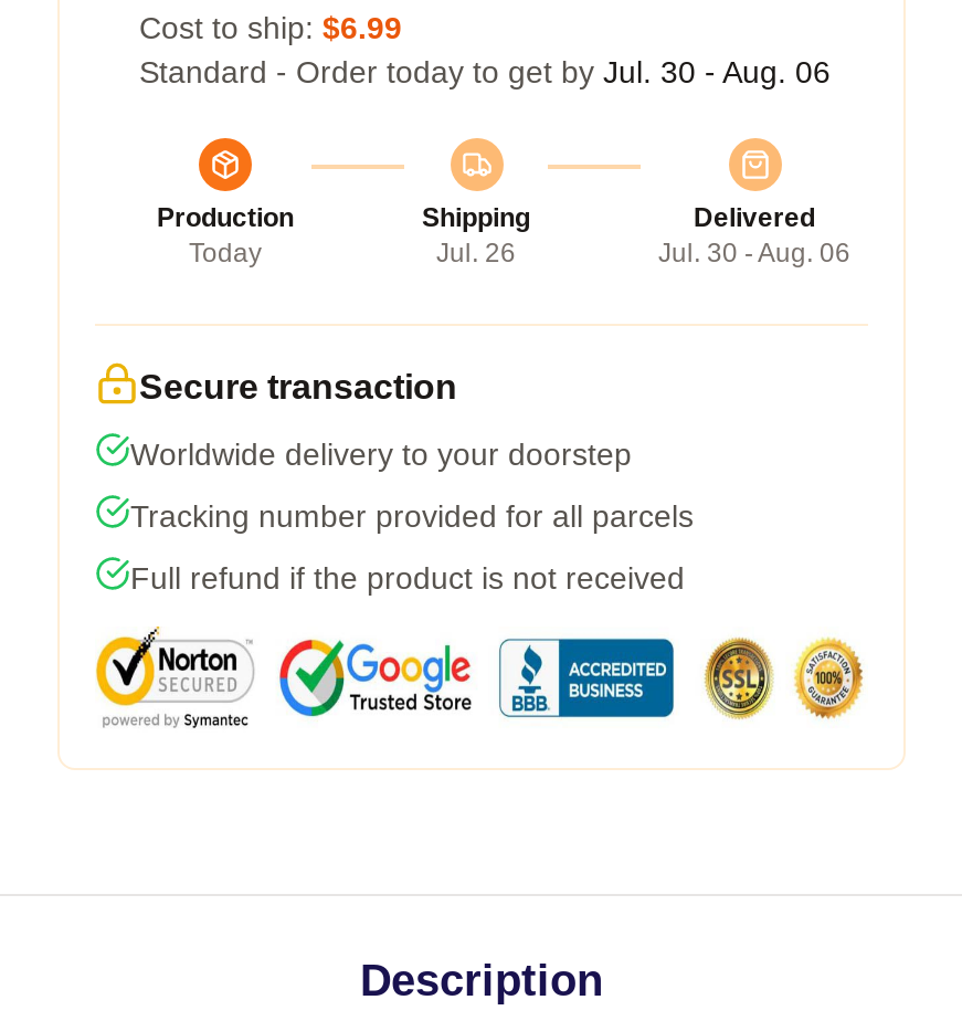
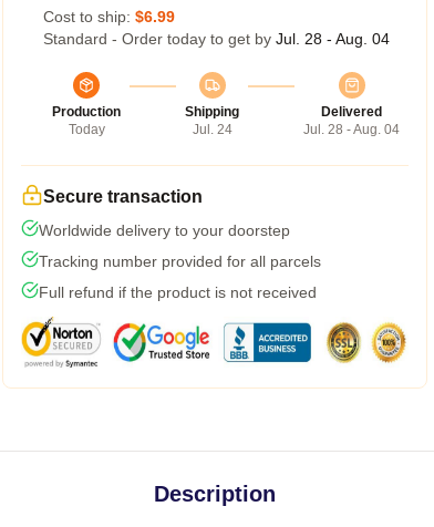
[139,55,831,90] Standard - Order today to get by Jul. 30 - Aug. 06 -> [43,30,390,47] Standard - Order today to get by Jul. 28 - Aug. 04
[436,238,516,269] Jul. 26 -> [192,121,232,137] Jul. 24
[658,238,850,269] Jul. 30 - Aug. 06 -> [303,121,400,137] Jul. 28 - Aug. 04

